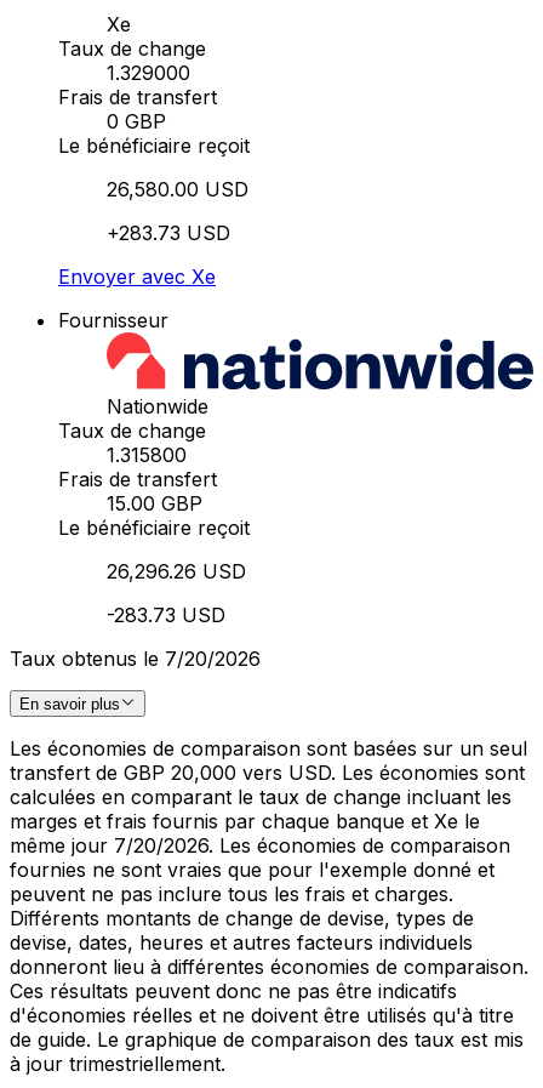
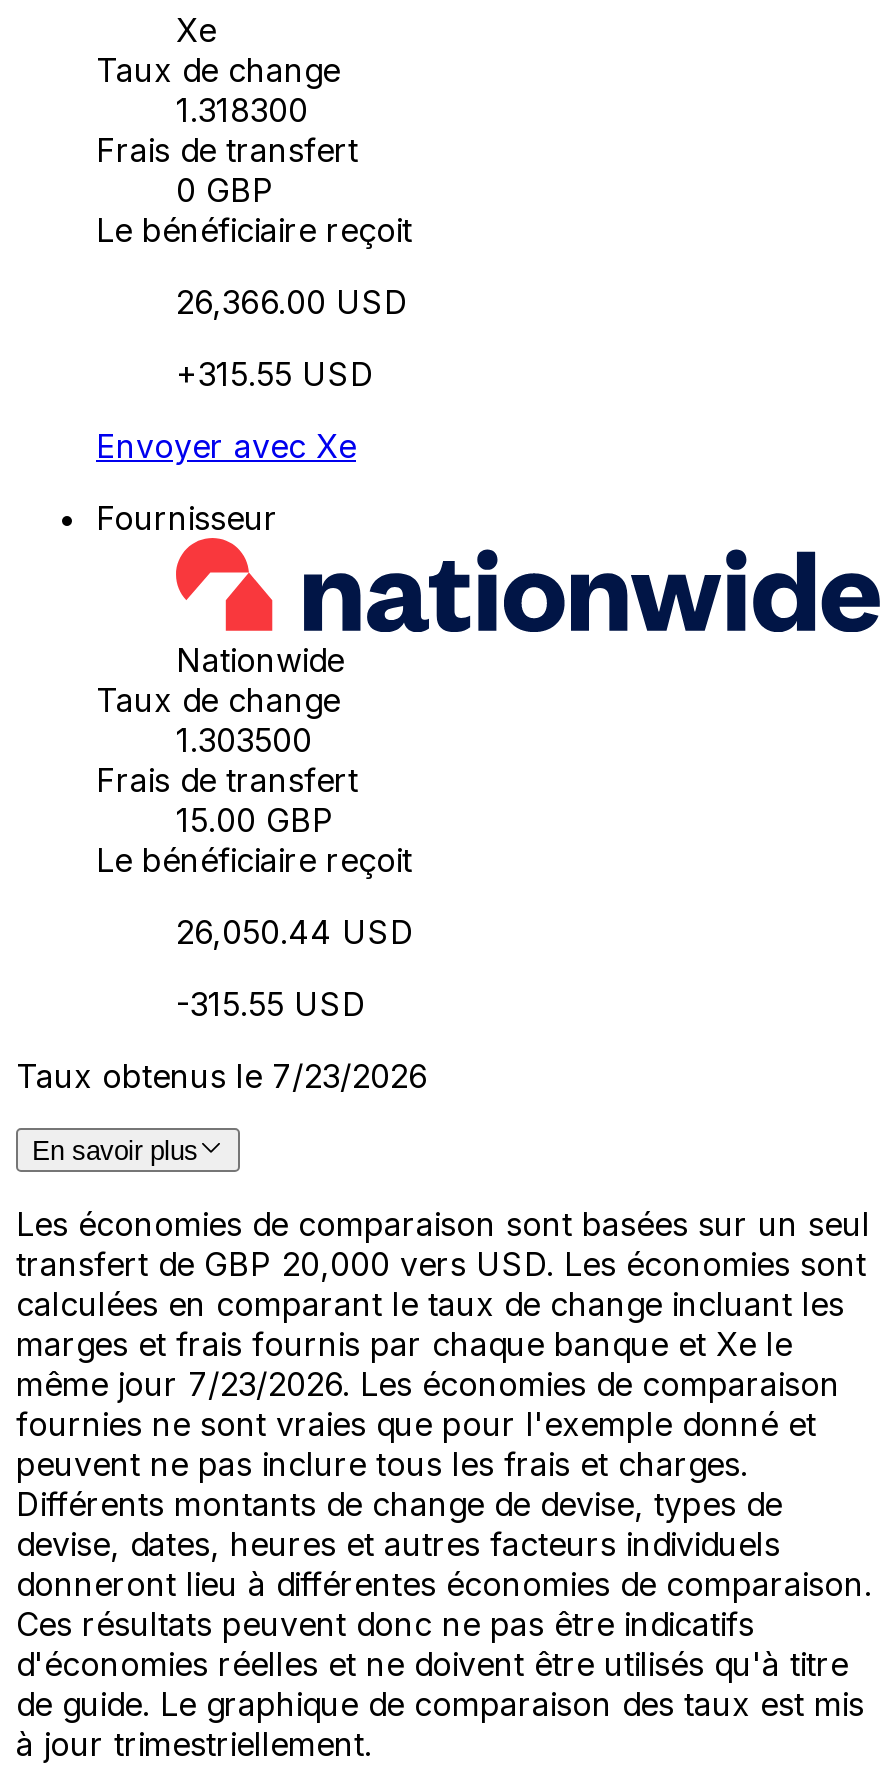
[107,60,190,85] 1.329000 -> [176,90,308,130] 1.318300
[107,177,248,201] 26,580.00 USD -> [176,282,408,322] 26,366.00 USD
[107,221,230,245] +283.73 USD -> [176,354,374,394] +315.55 USD
[107,442,187,467] 1.315800 -> [176,719,312,759] 1.303500
[107,559,246,583] 26,296.26 USD -> [176,911,414,951] 26,050.44 USD
[107,602,225,627] -283.73 USD -> [176,983,366,1023] -315.55 USD
[10,646,261,670] Taux obtenus le 7/20/2026 -> [16,1055,428,1095] Taux obtenus le 7/23/2026
[10,833,510,858] même jour 7/20/2026. Les économies de comparaison -> [16,1364,840,1404] même jour 7/23/2026. Les économies de comparaison

